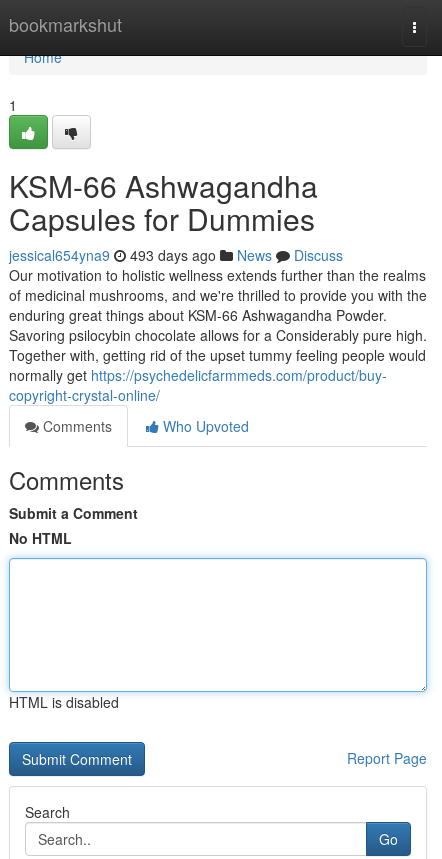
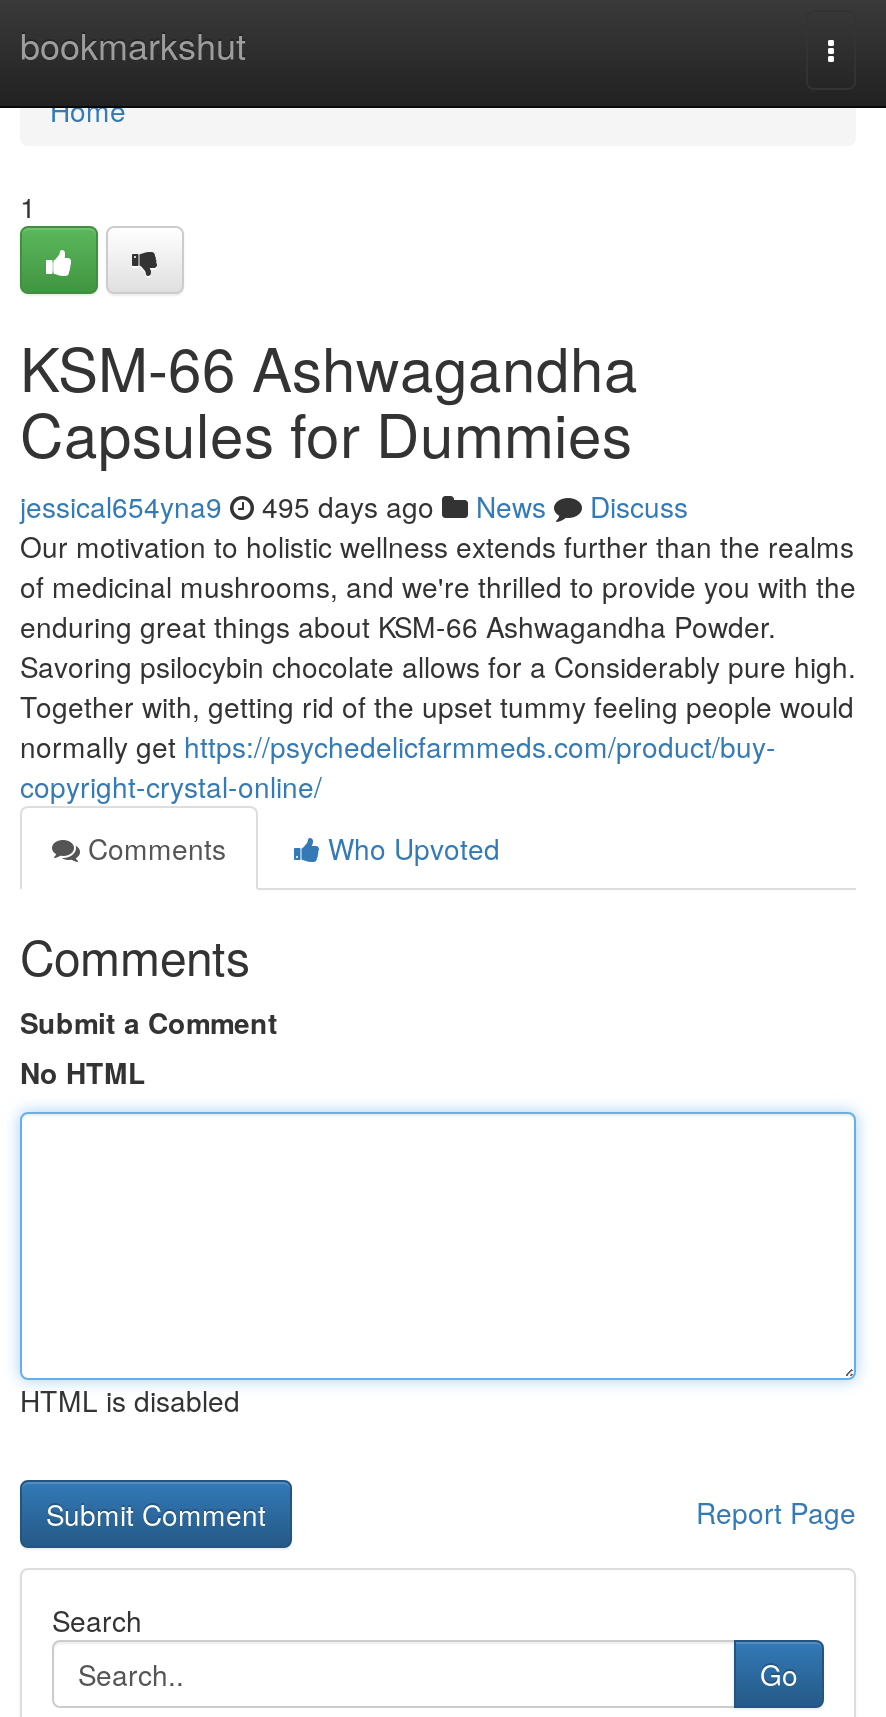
[9,245,343,265] jessical654yna9 493 days ago News Discuss -> [20,486,688,526] jessical654yna9 495 days ago News Discuss

